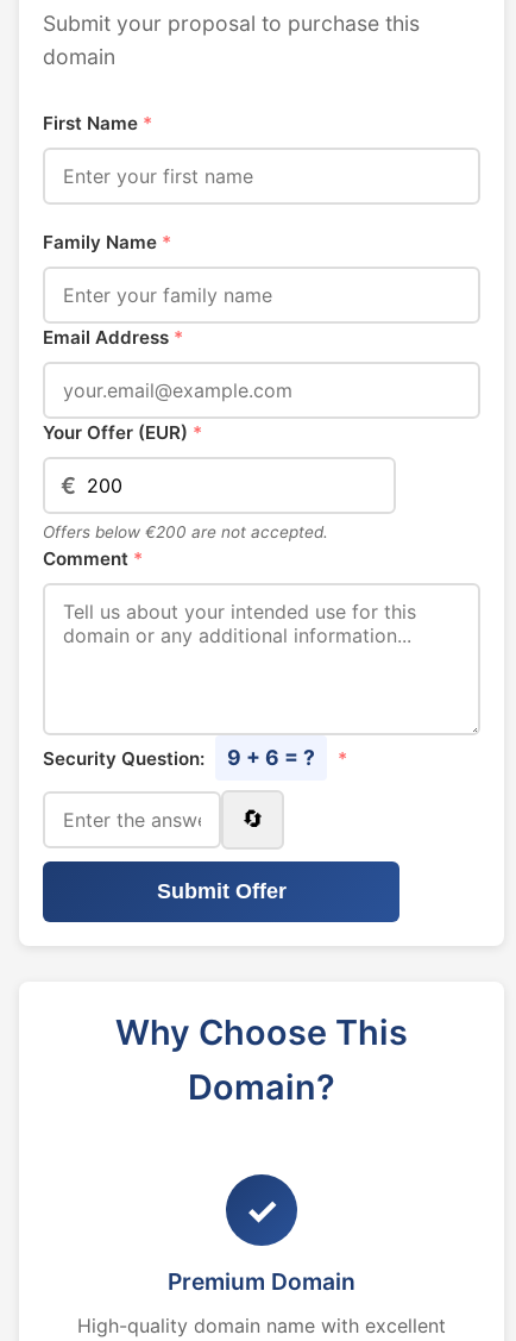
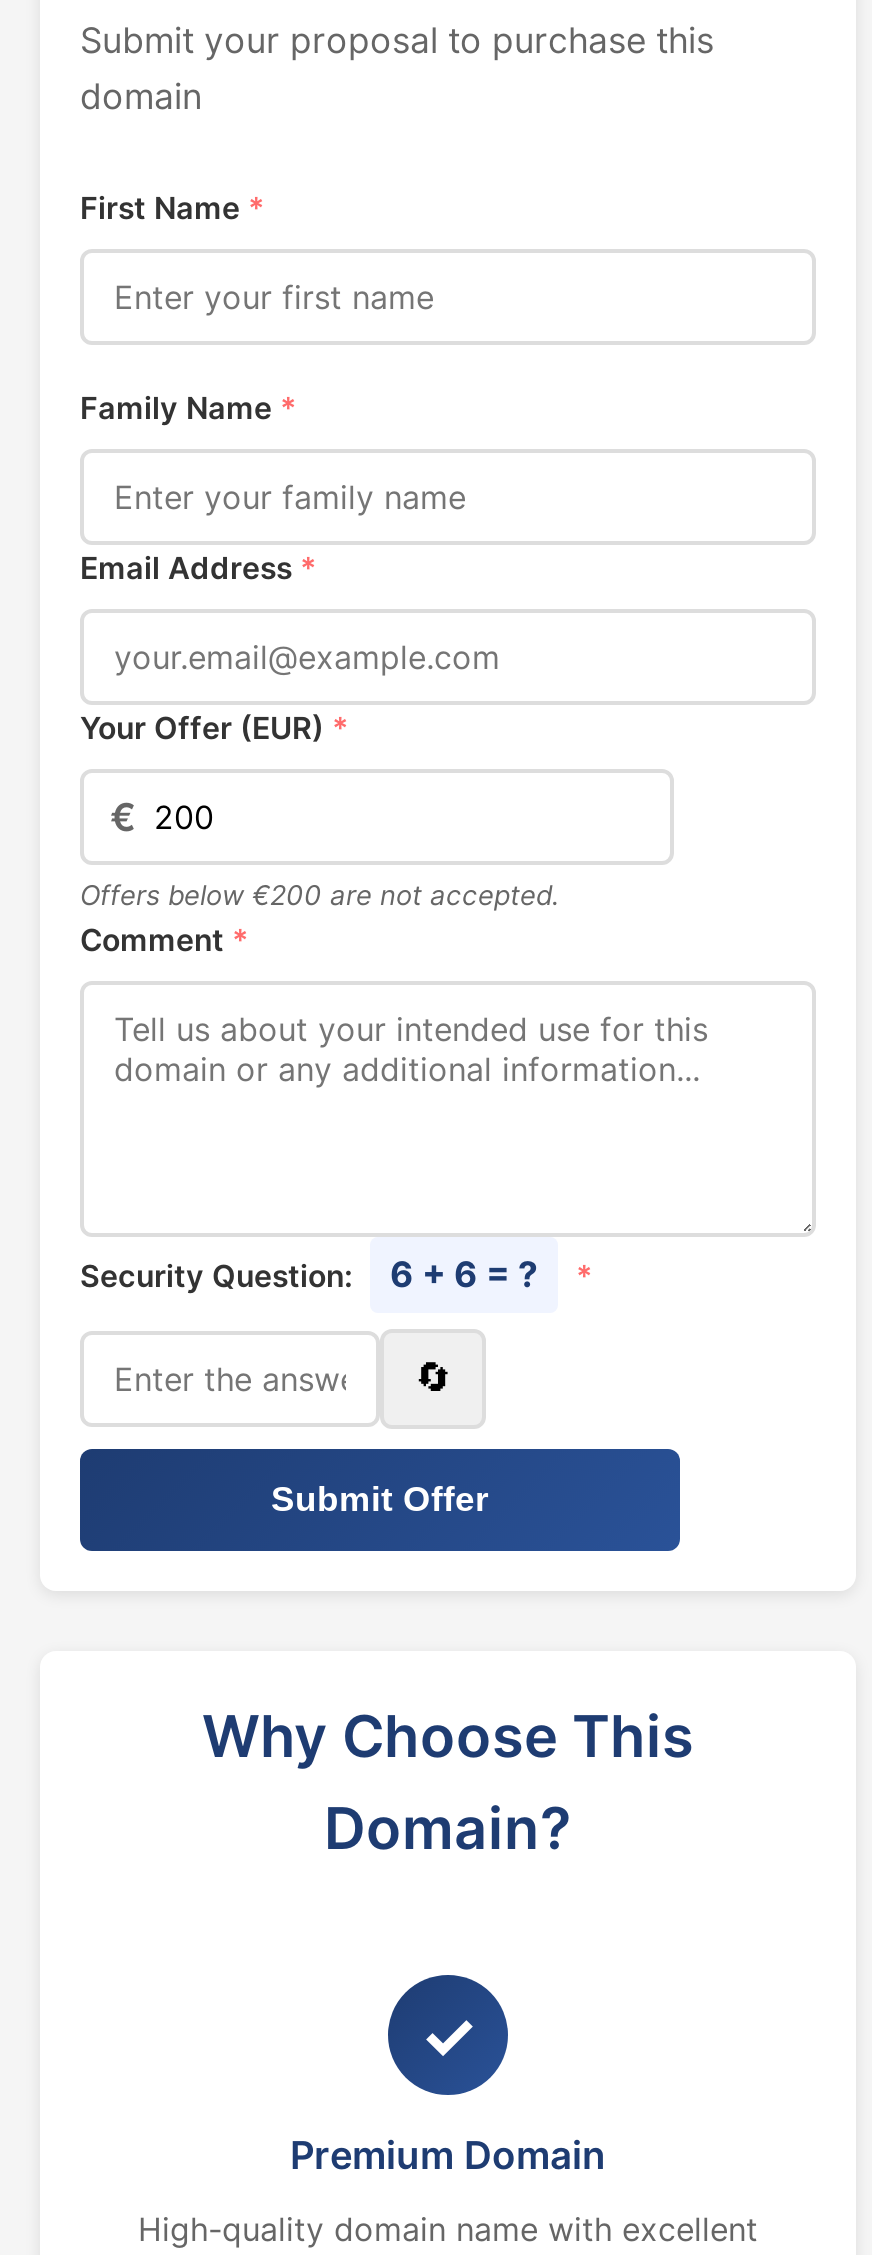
[227,745,315,770] 9 + 6 = ? -> [390,1253,538,1295] 6 + 6 = ?

